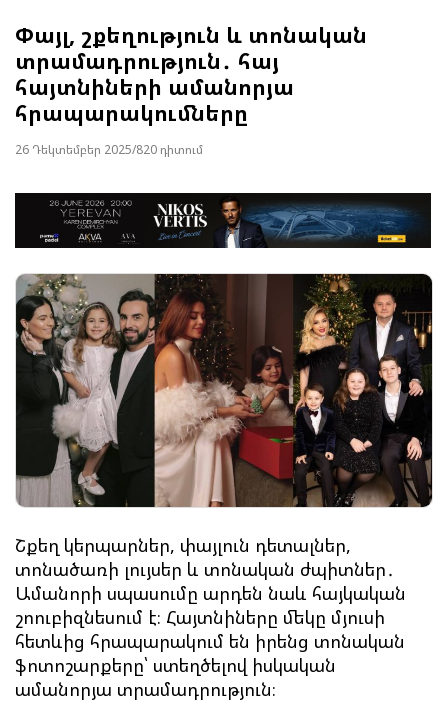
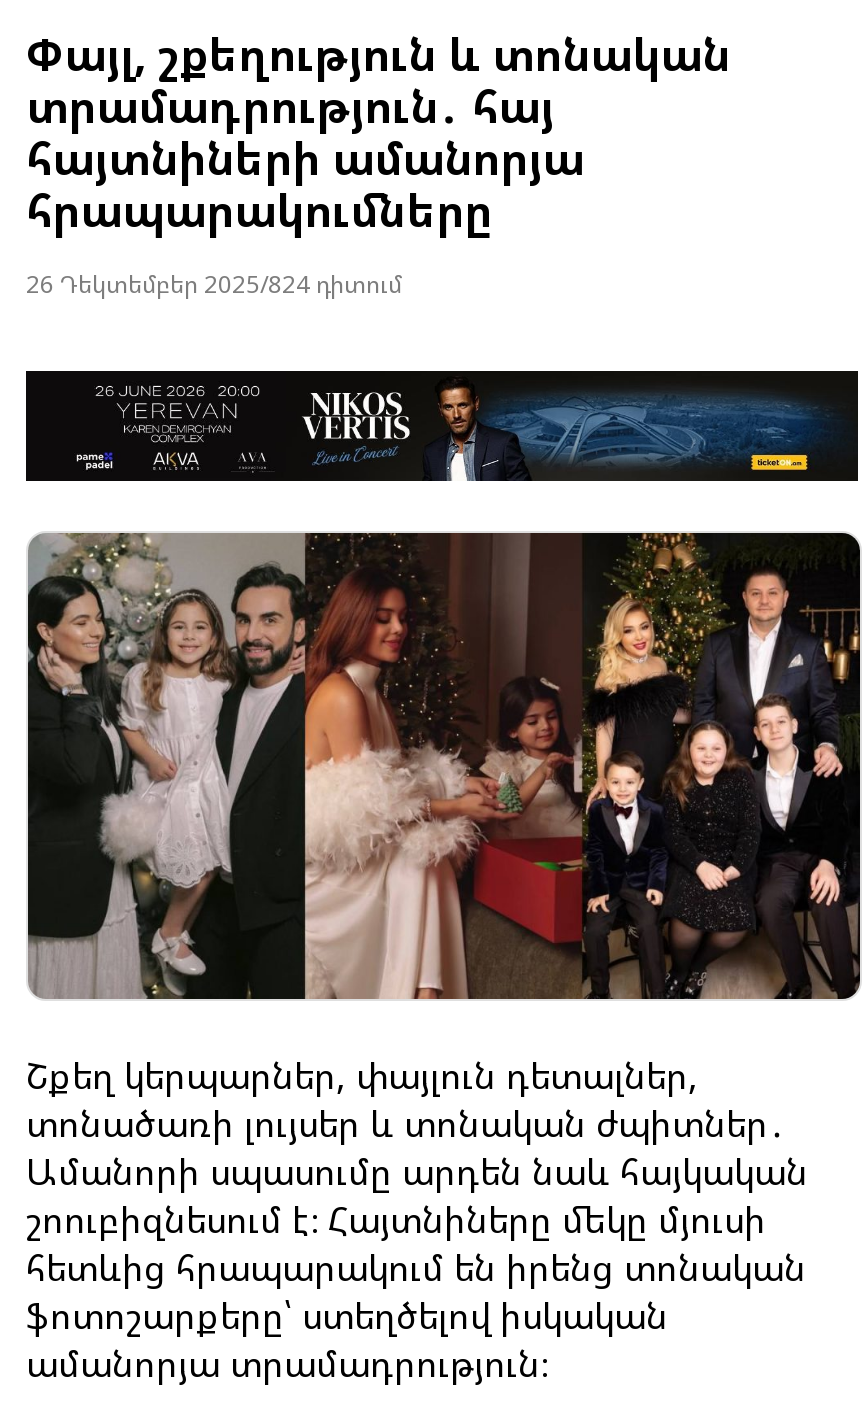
[15,141,203,158] 26 Դեկտեմբեր 2025/820 դիտում -> [26,267,402,301] 26 Դեկտեմբեր 2025/824 դիտում

